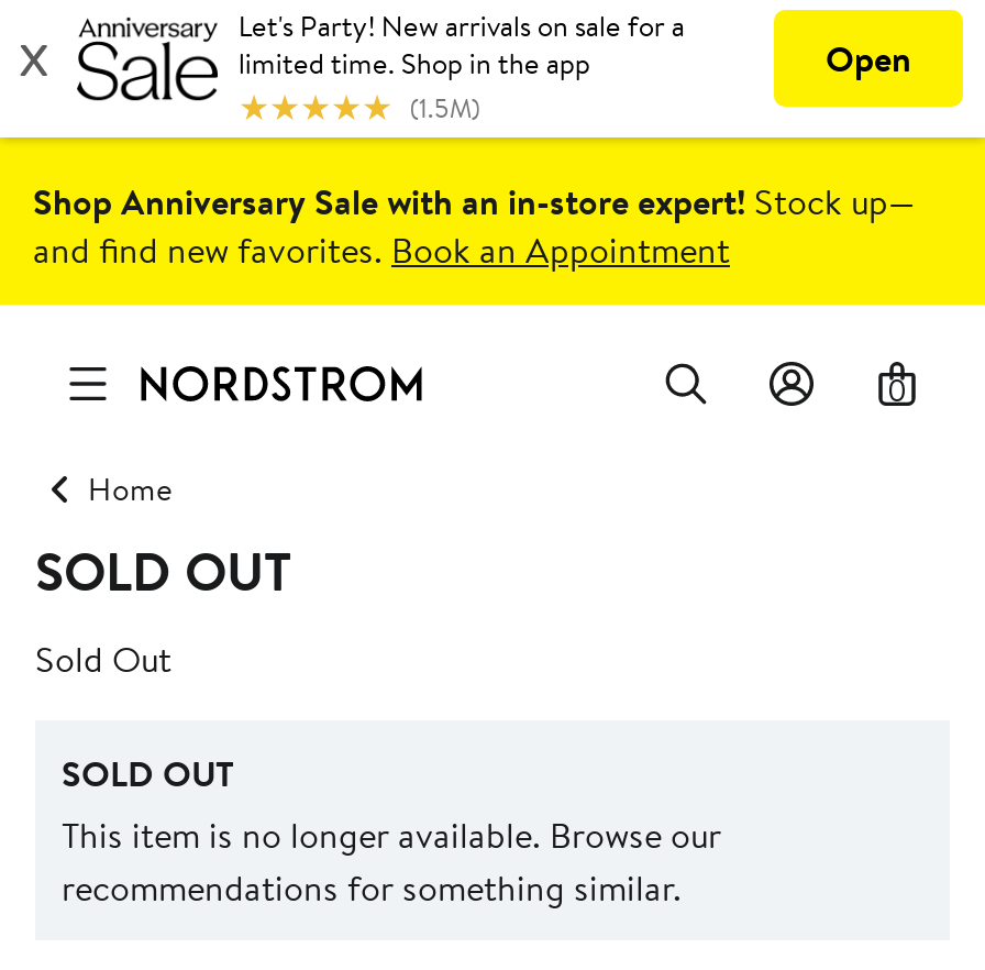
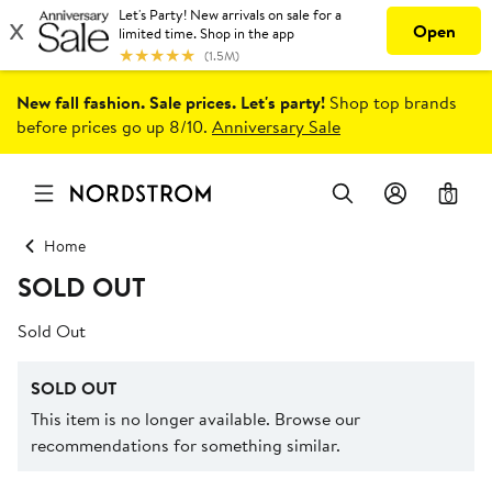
[33,177,915,274] Shop Anniversary Sale with an in-store expert! Stock up— | and find new favorites. Book an Appointment -> [16,90,457,139] New fall fashion. Sale prices. Let's party! Shop top brands | before prices go up 8/10. Anniversary Sale

